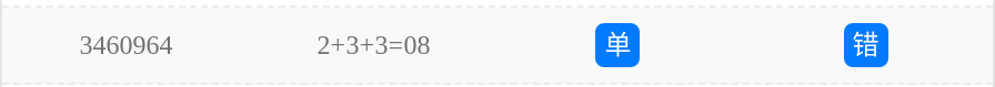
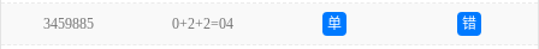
[80,30,173,61] 3460964 -> [43,16,94,32] 3459885
[317,30,430,61] 2+3+3=08 -> [172,16,233,32] 0+2+2=04

